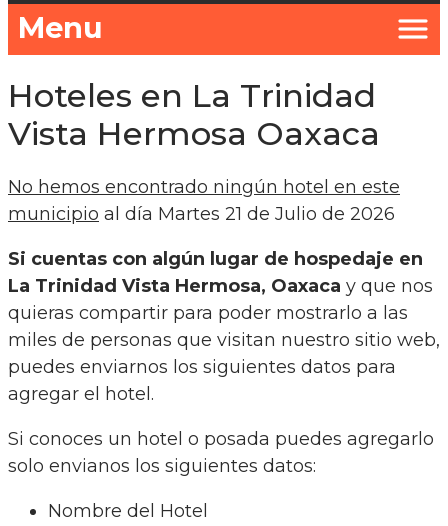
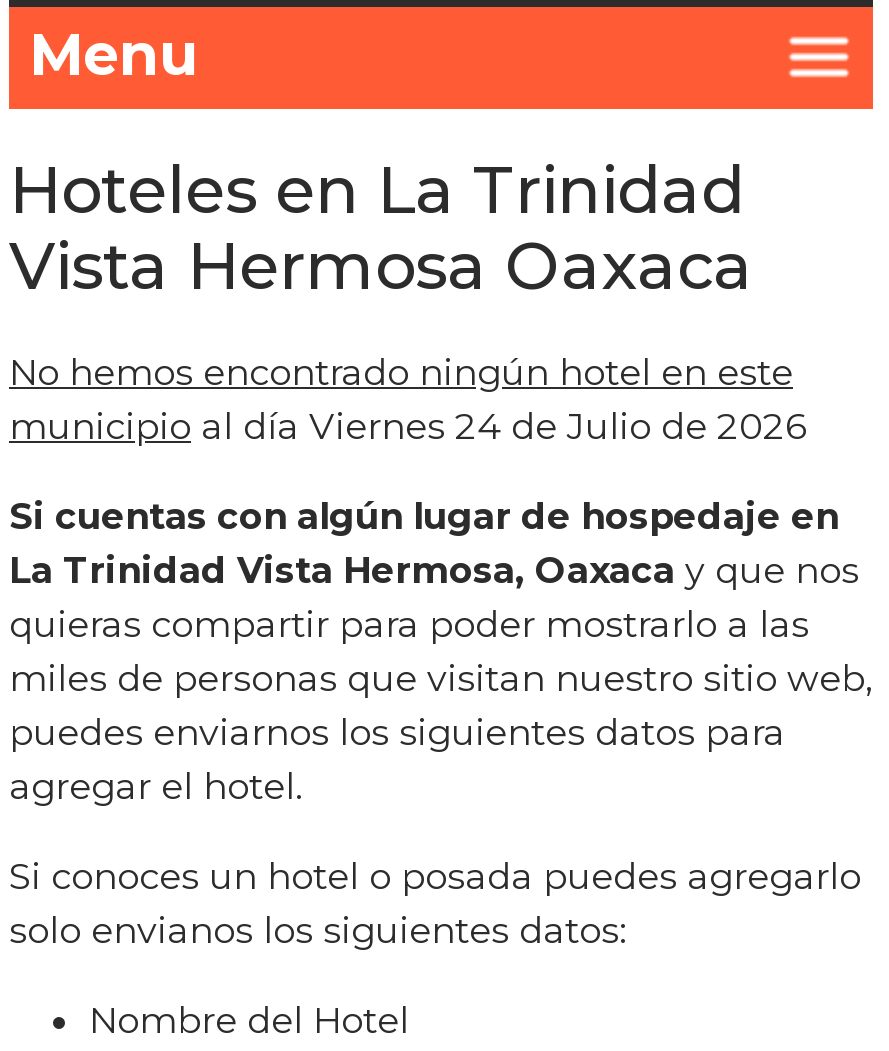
[8,203,395,225] municipio al día Martes 21 de Julio de 2026 -> [9,406,807,450] municipio al día Viernes 24 de Julio de 2026

